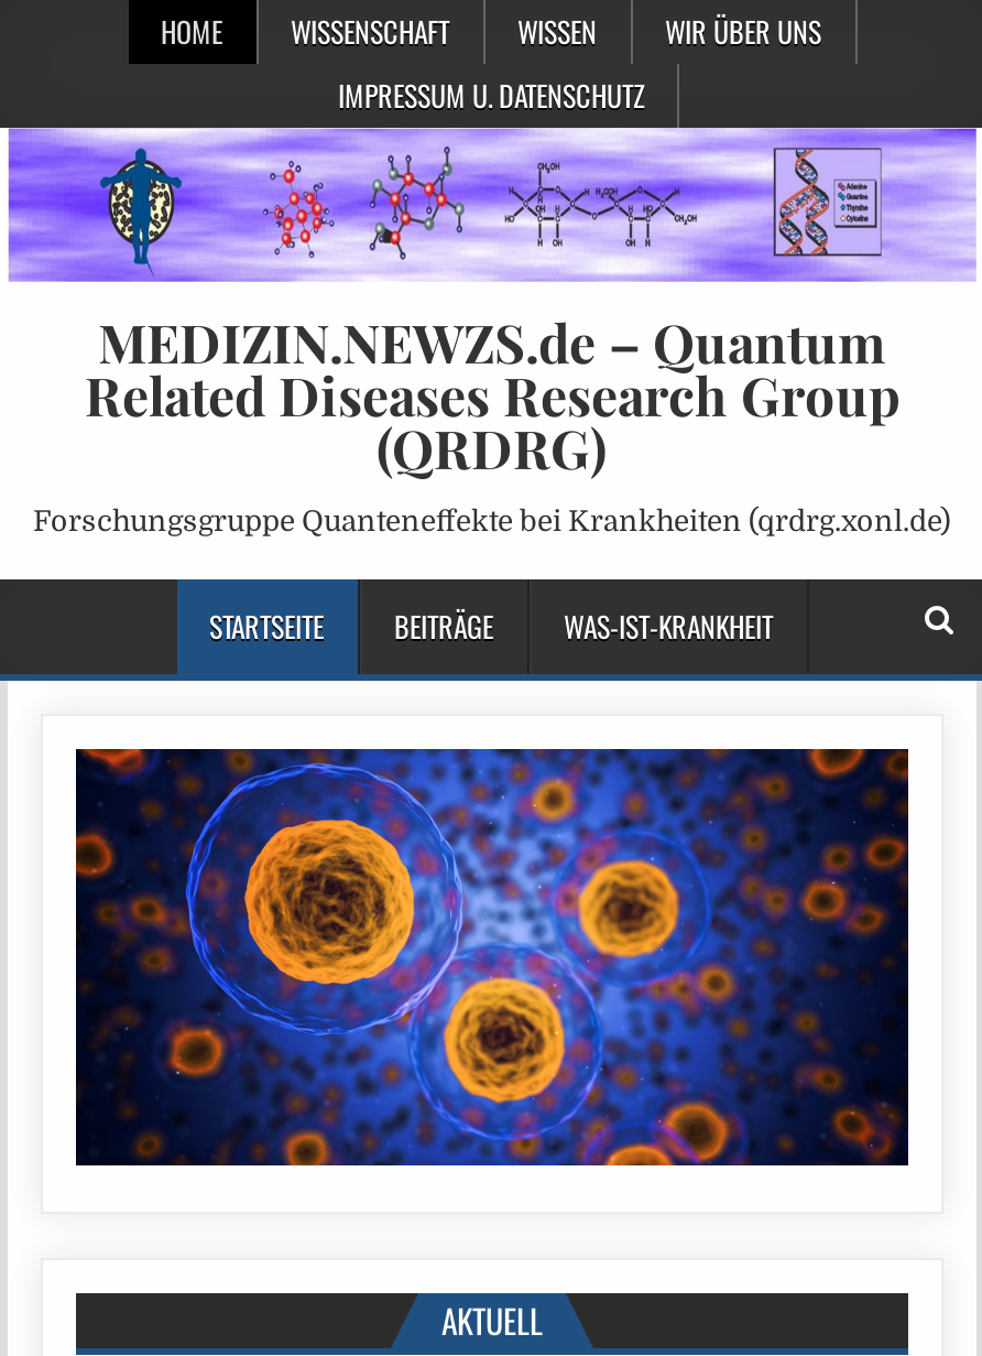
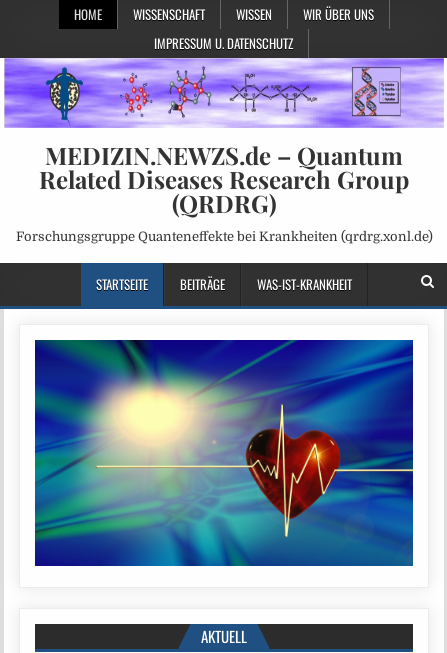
[74,747,910,1170] [image] -> [34,339,414,567] [image]

